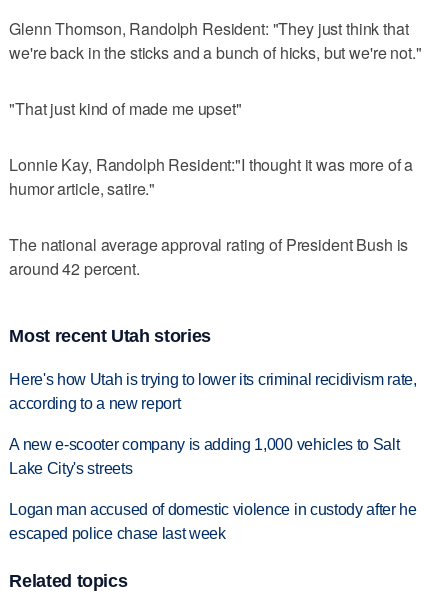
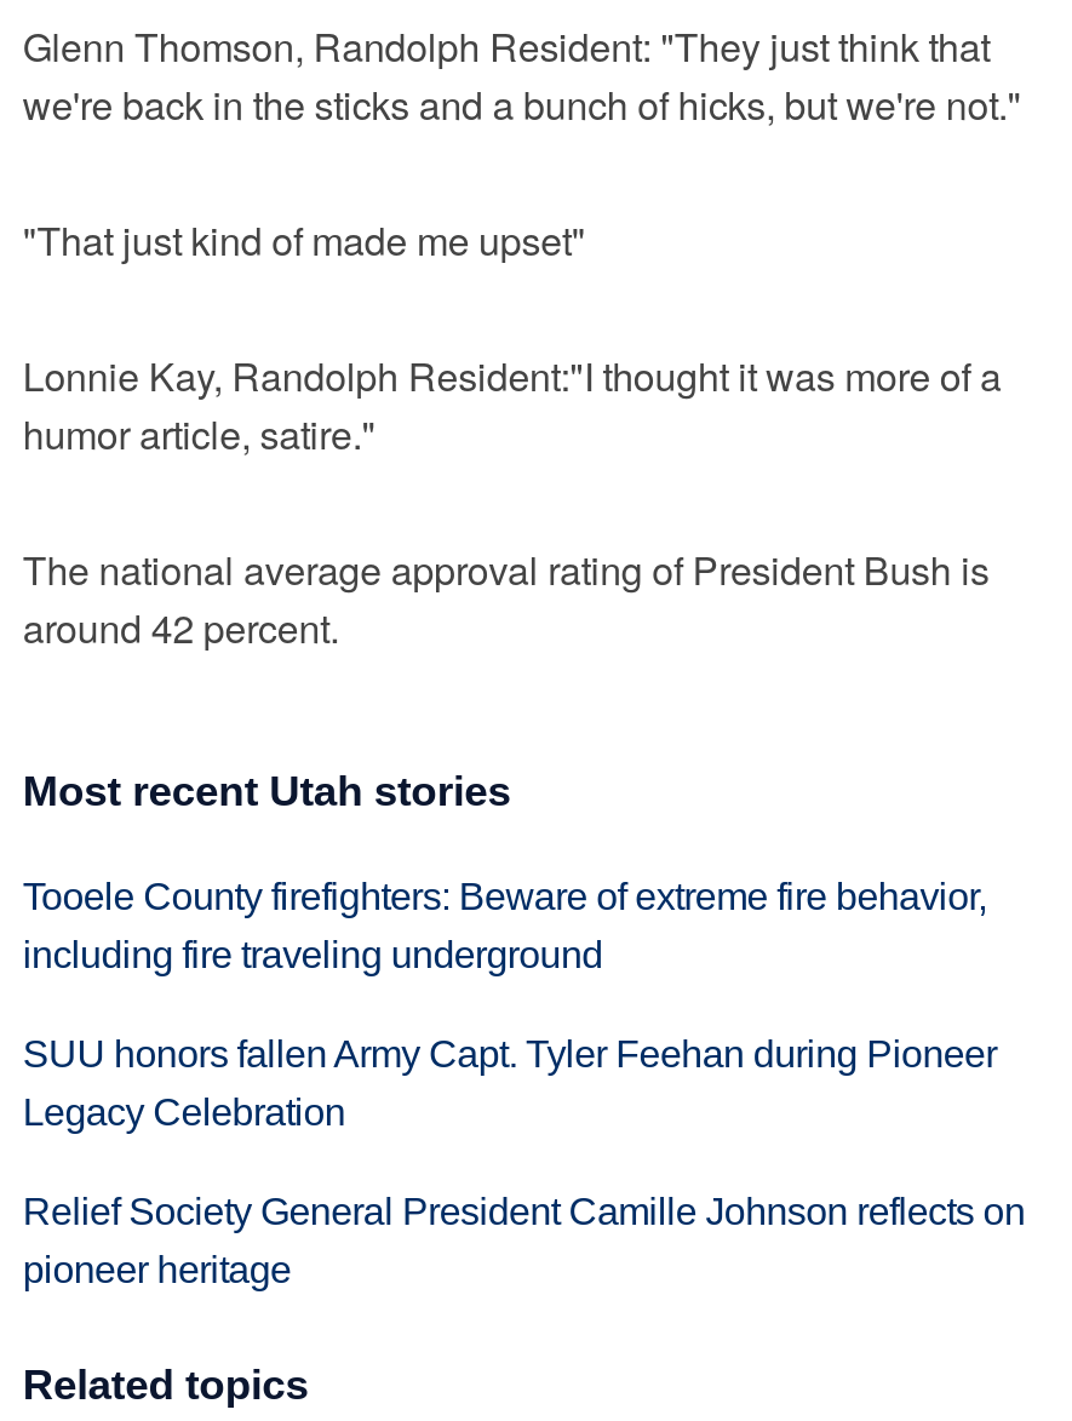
[9,371,417,412] Here's how Utah is trying to lower its criminal recidivism rate, | according to a new report -> [23,877,986,976] Tooele County firefighters: Beware of extreme fire behavior, | including fire traveling underground
[9,436,399,477] A new e-scooter company is adding 1,000 vehicles to Salt | Lake City's streets -> [23,1034,997,1133] SUU honors fallen Army Capt. Tyler Feehan during Pioneer | Legacy Celebration
[9,501,417,542] Logan man accused of domestic violence in custody after he | escaped police chase last week -> [23,1191,1025,1291] Relief Society General President Camille Johnson reflects on | pioneer heritage

